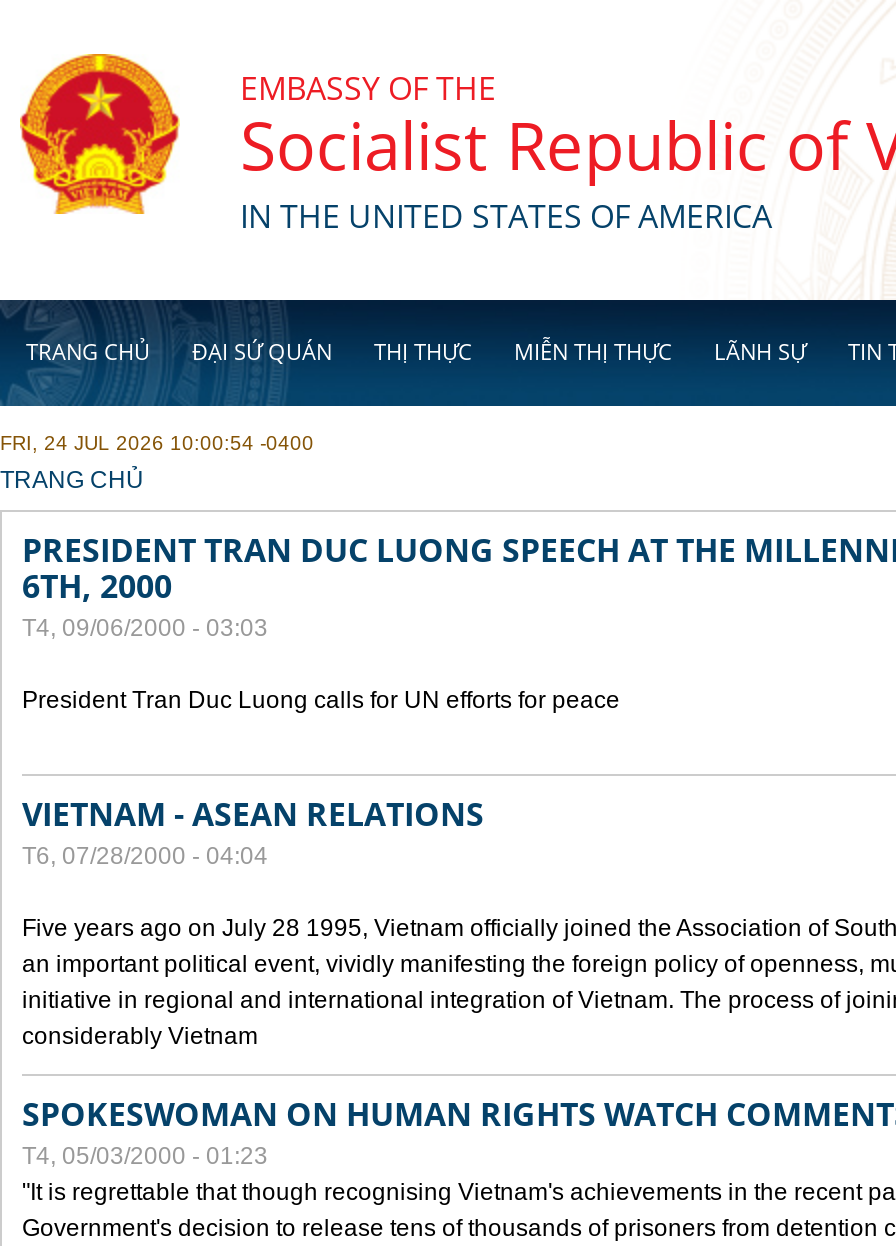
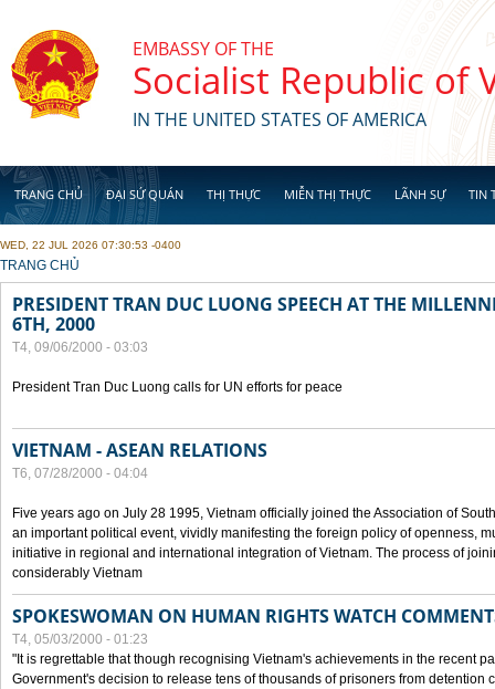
[0,432,314,454] FRI, 24 JUL 2026 10:00:54 -0400 -> [0,239,181,251] WED, 22 JUL 2026 07:30:53 -0400

